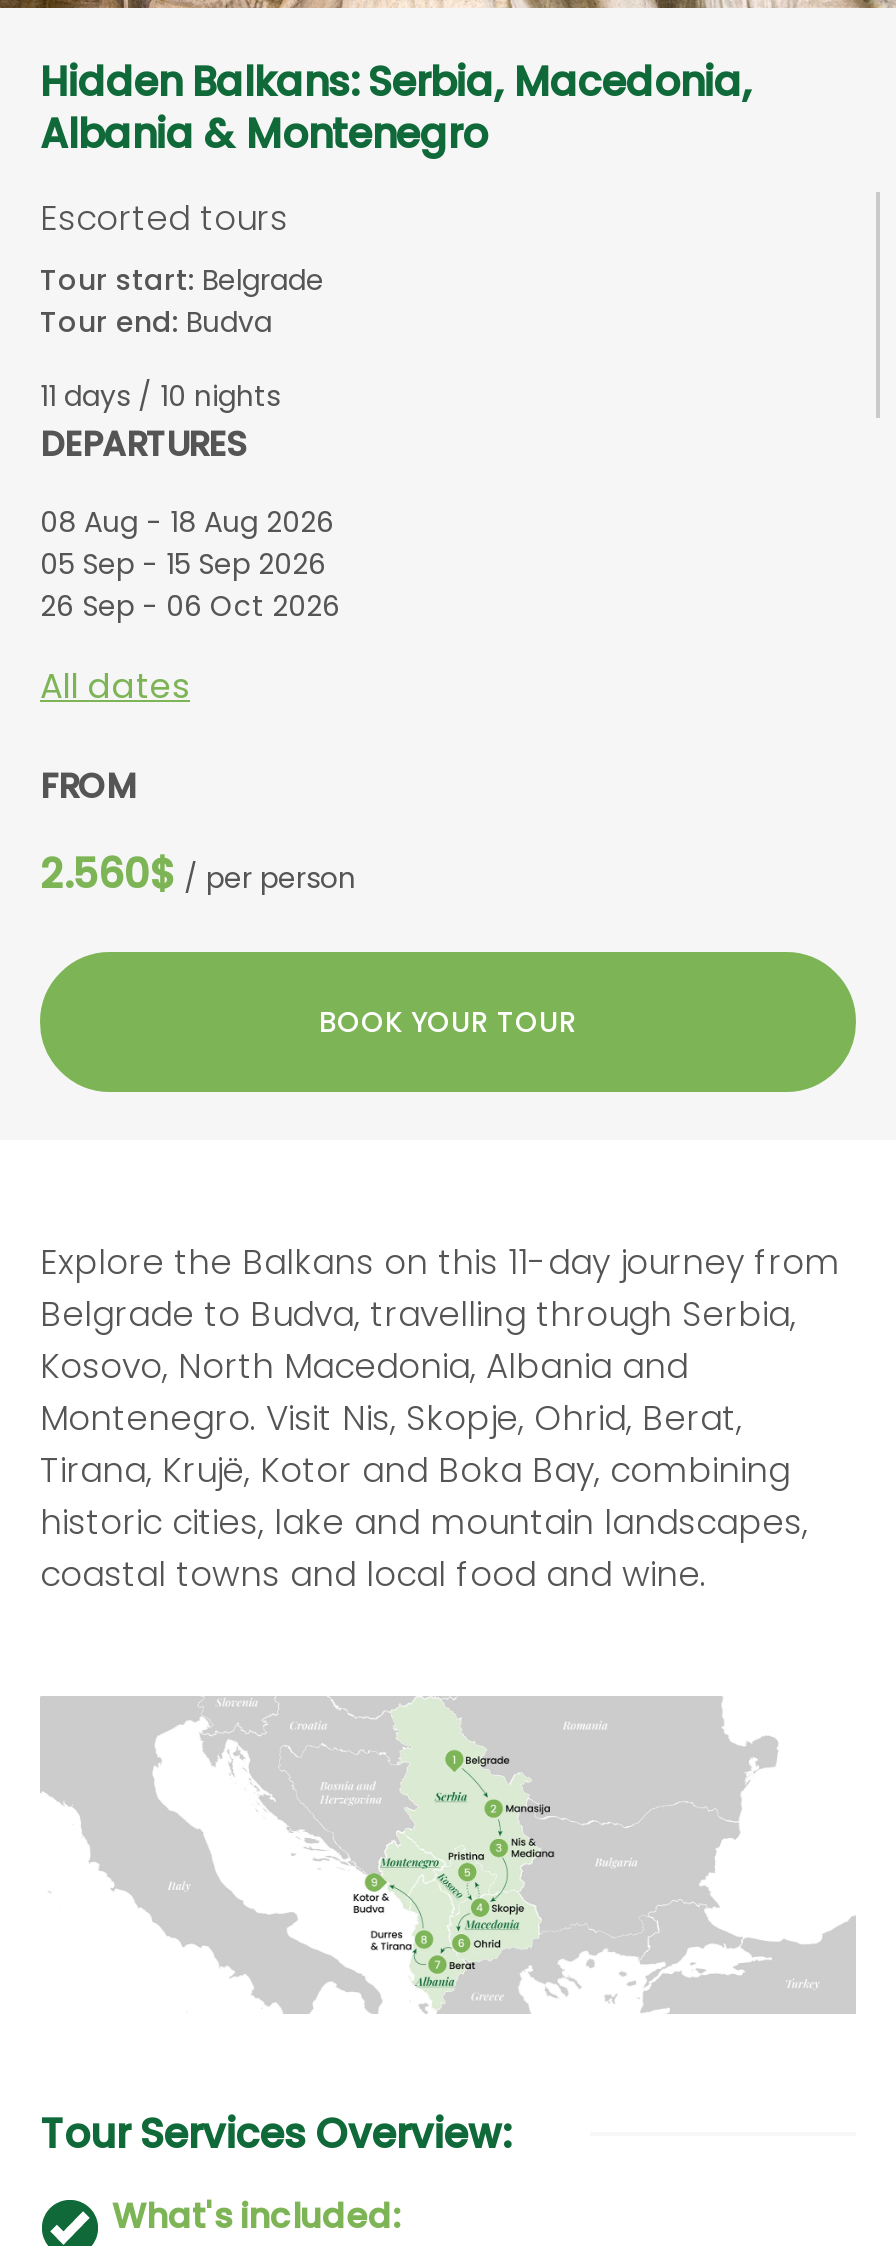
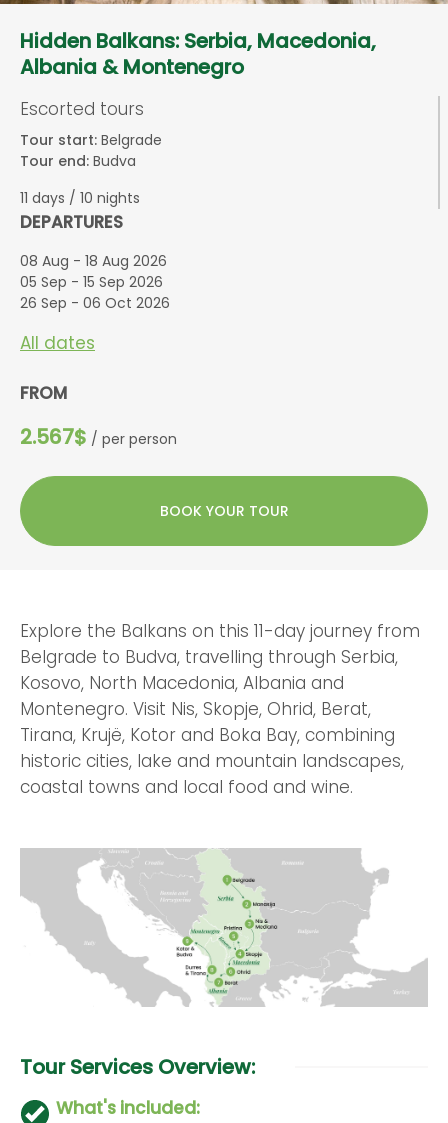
[40,846,356,902] 2.560$/ per person -> [20,423,177,451] 2.567$/ per person

